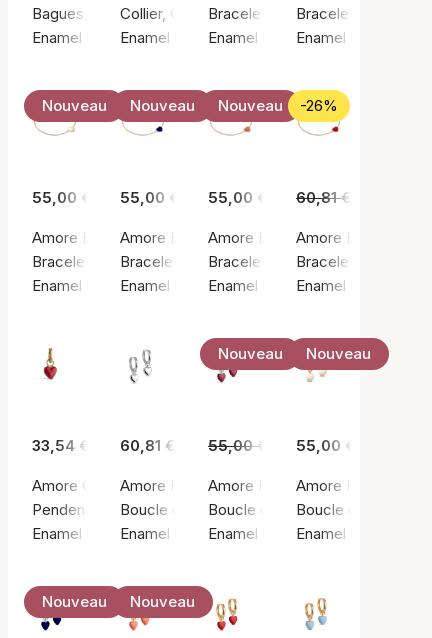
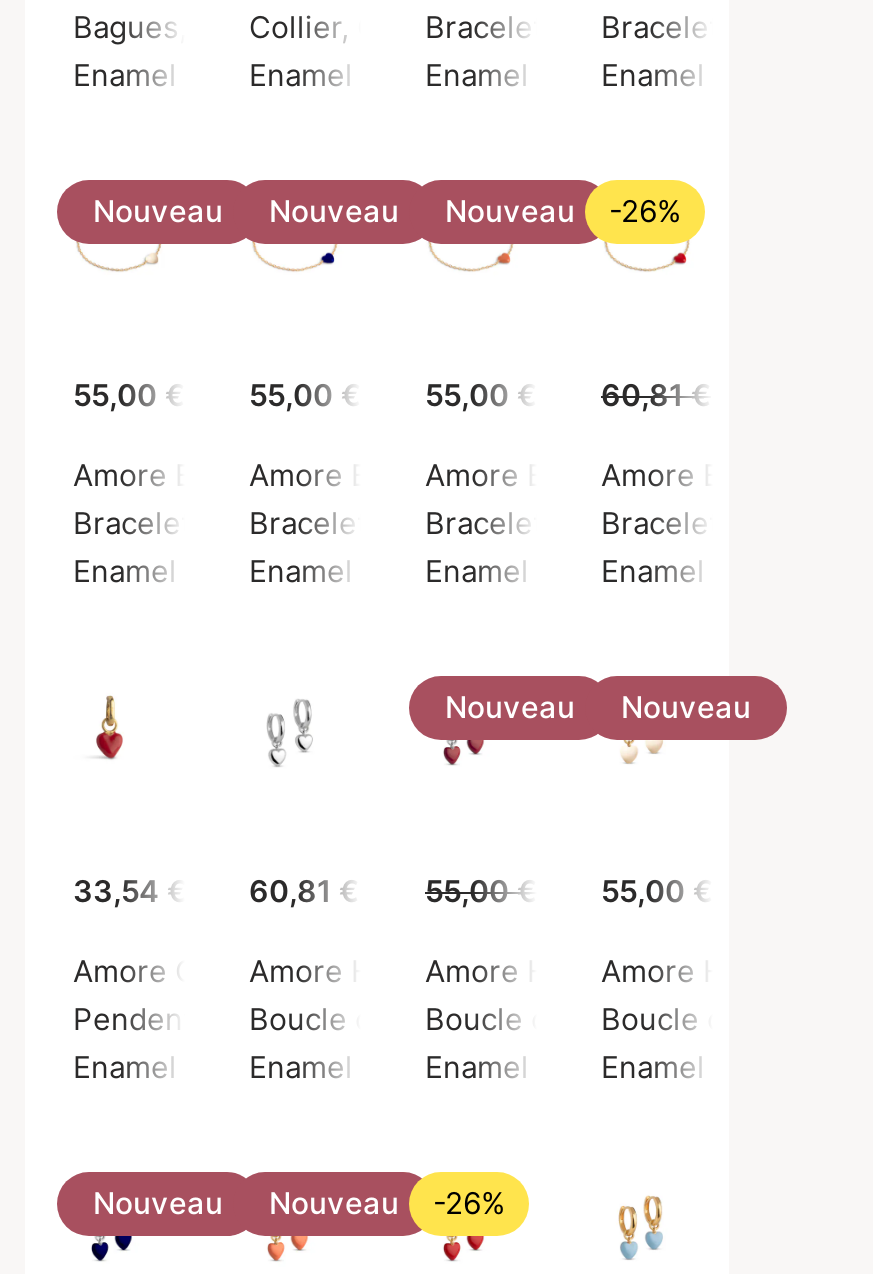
none -> [433,1184,505,1222] -26%

